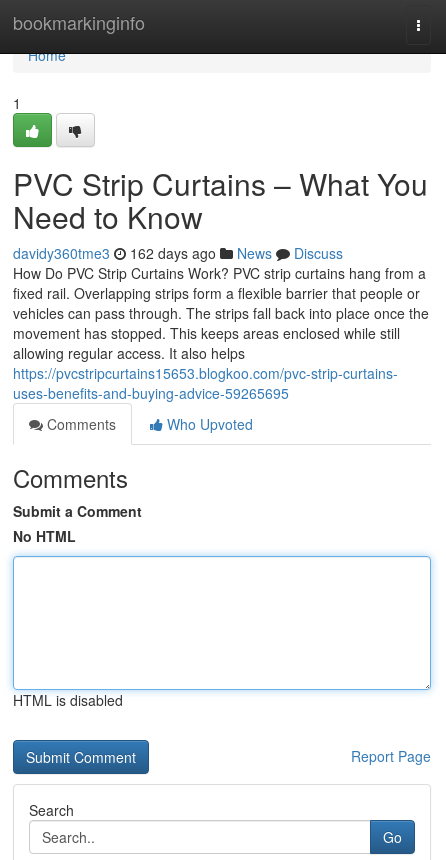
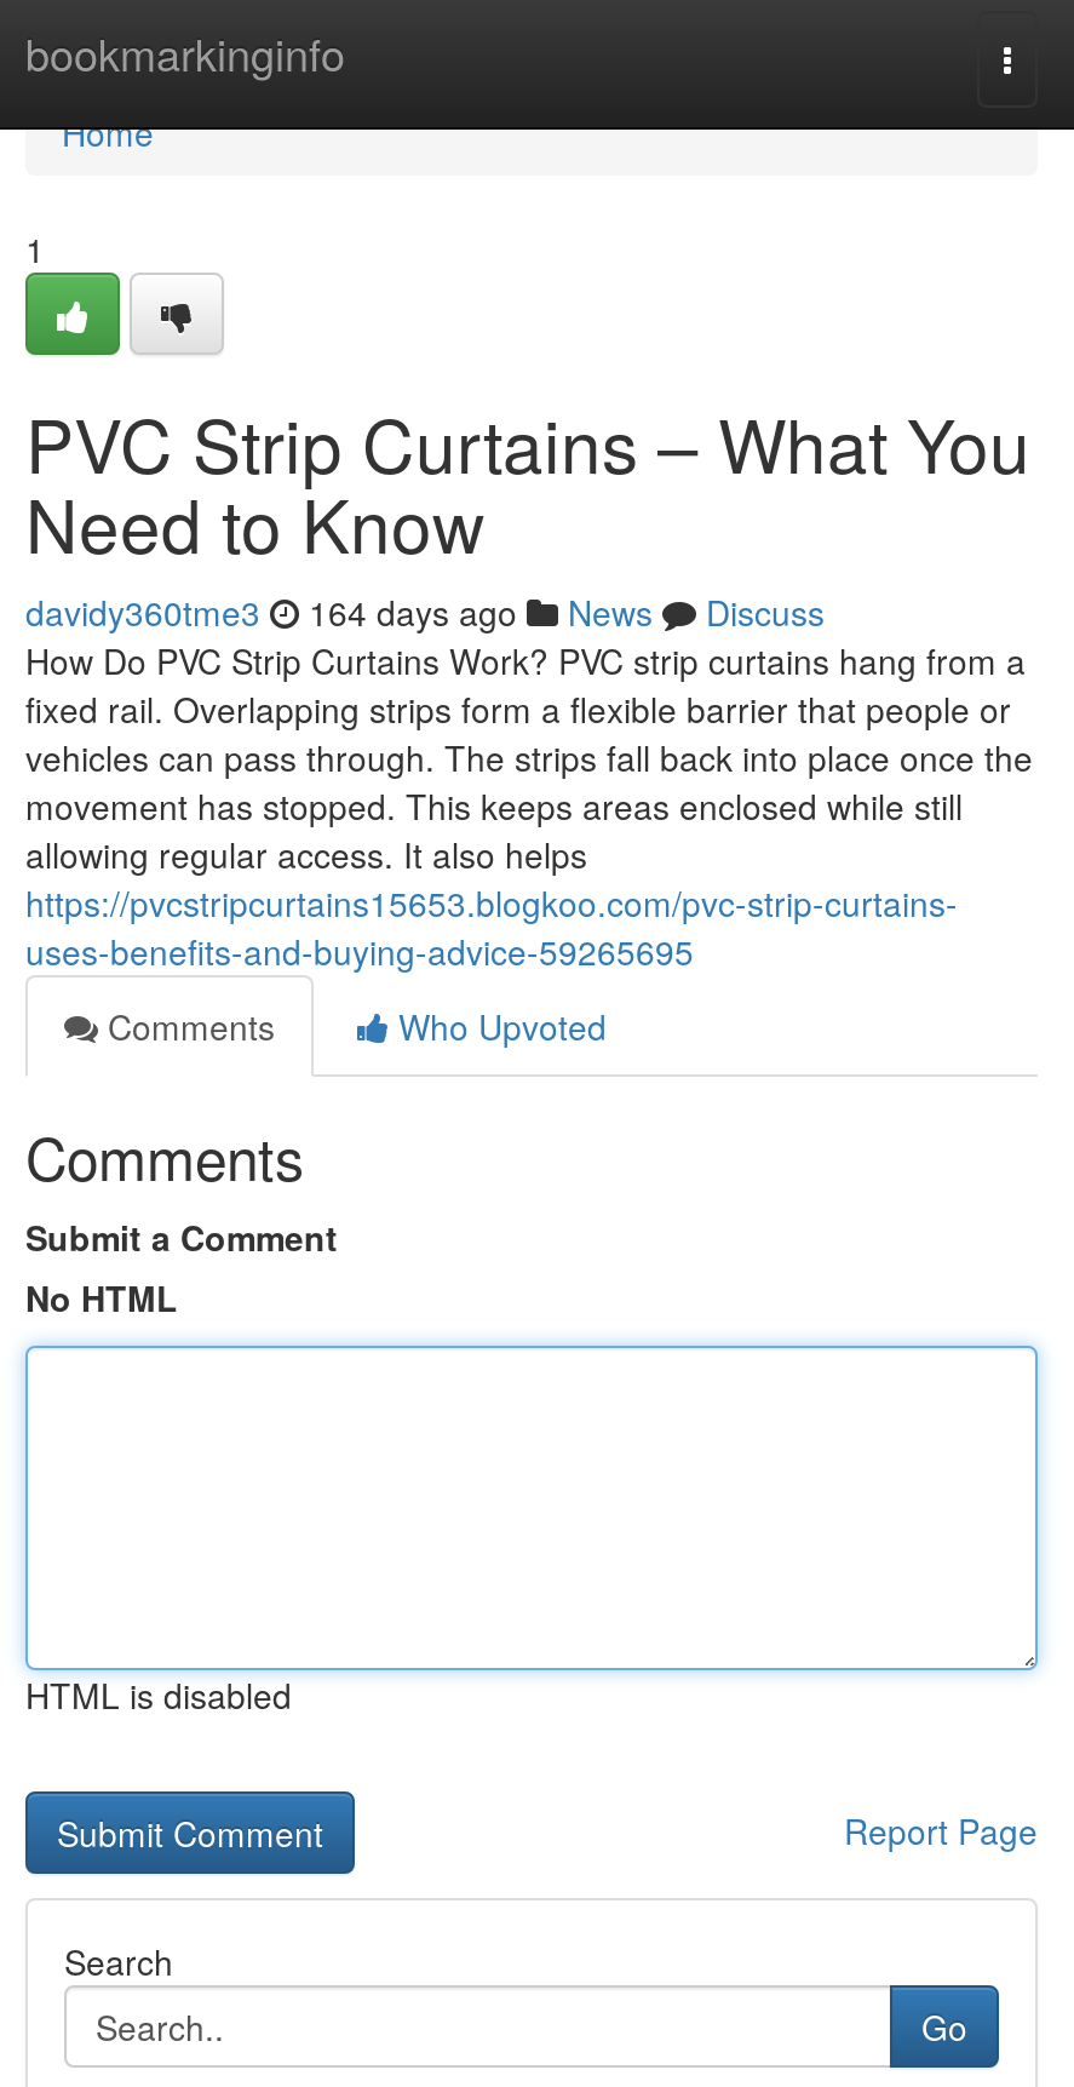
[13,243,343,263] davidy360tme3 162 days ago News Discuss -> [25,587,825,636] davidy360tme3 164 days ago News Discuss

